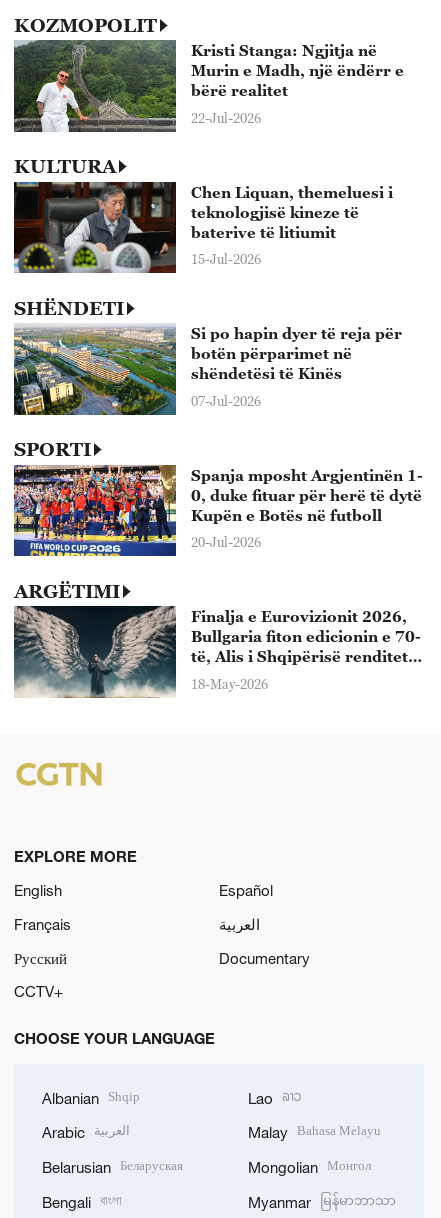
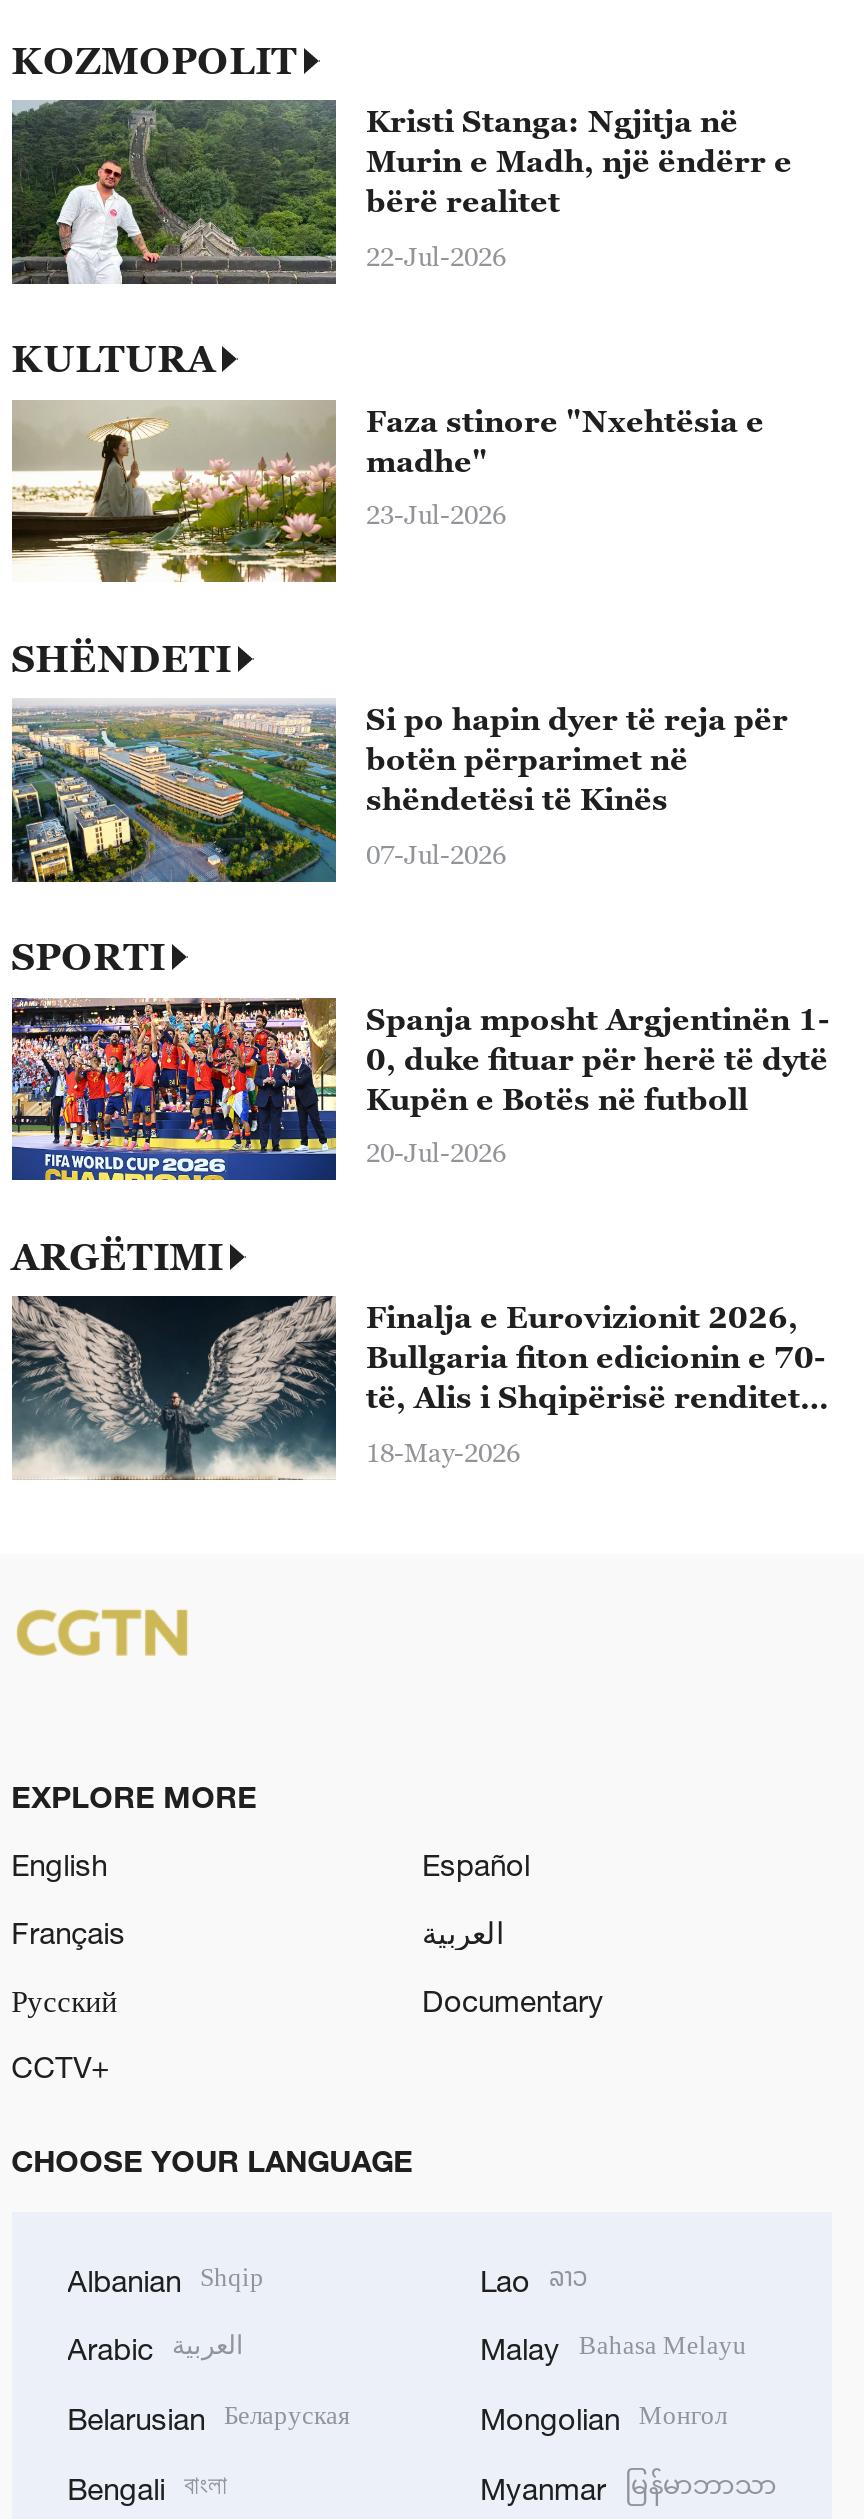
[13,181,393,274] [image] | Chen Liquan, themeluesi i | teknologjisë kineze të | baterive të litiumit -> [10,398,764,584] [image] | Faza stinore "Nxehtësia e | madhe"
[191,251,261,267] 15-Jul-2026 -> [366,499,506,531] 23-Jul-2026

